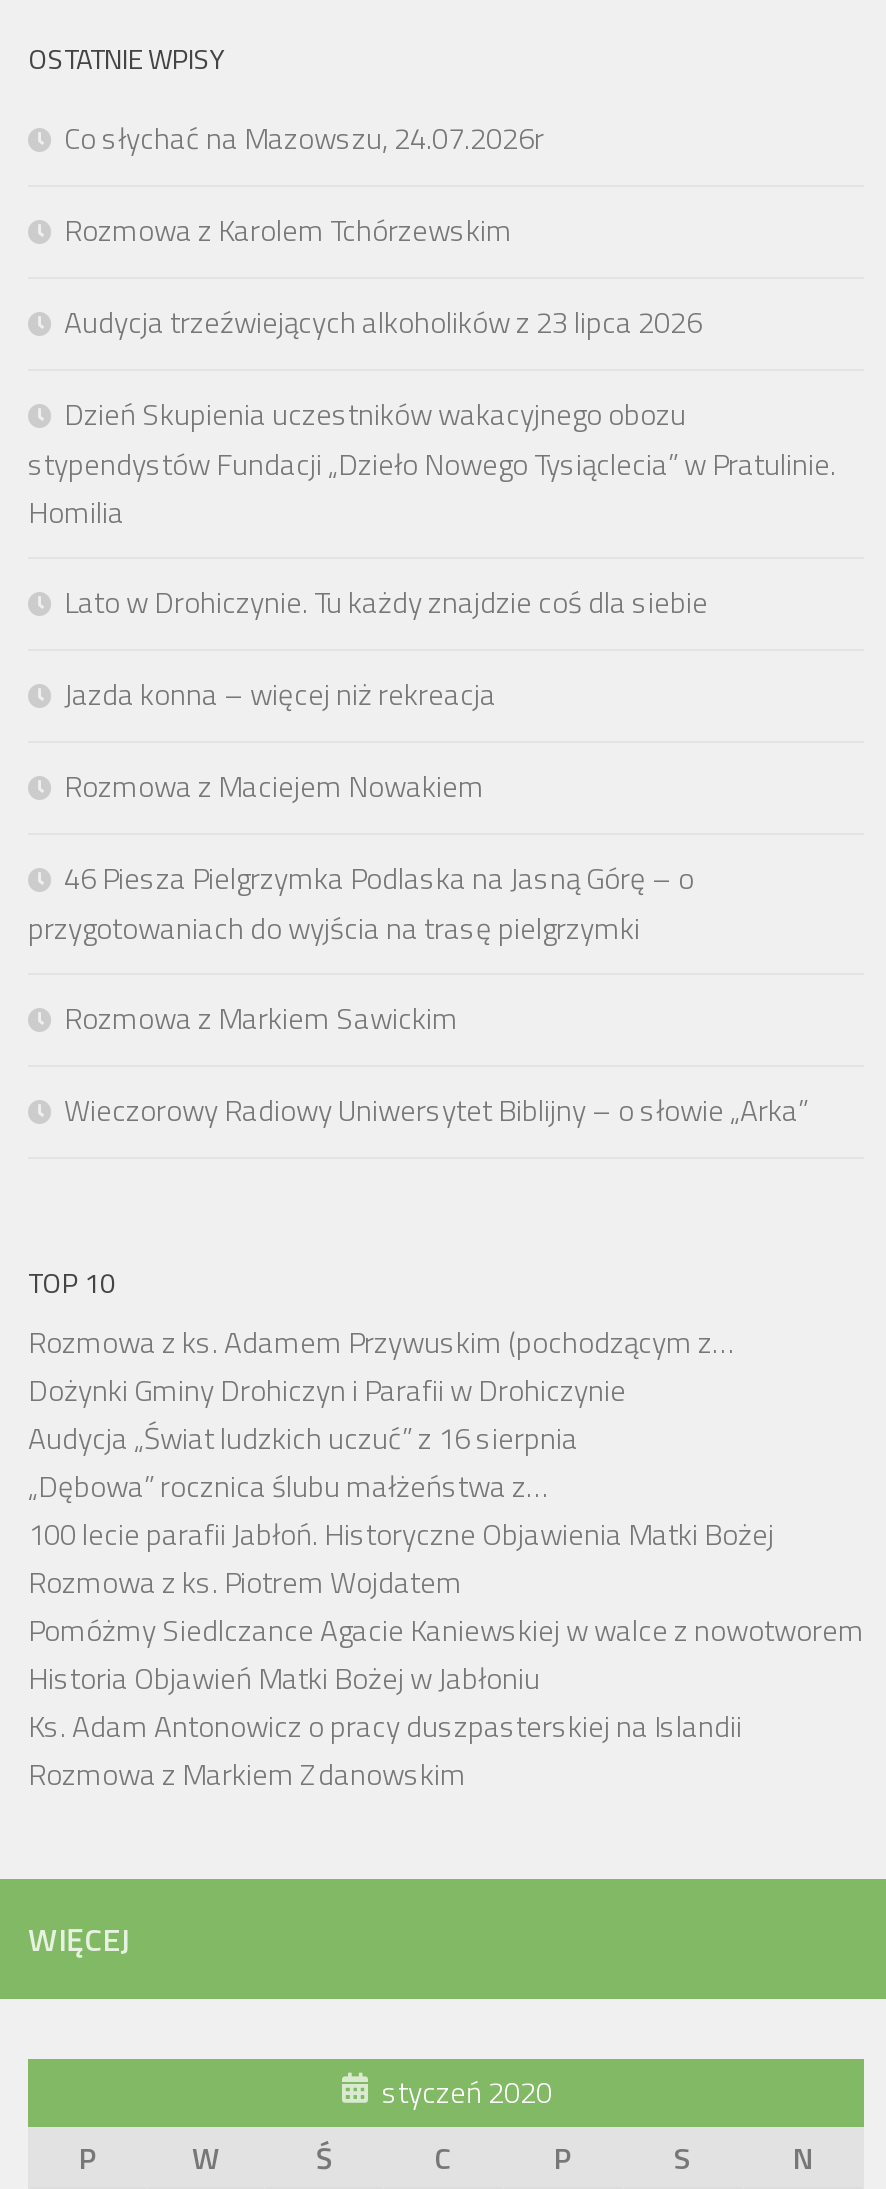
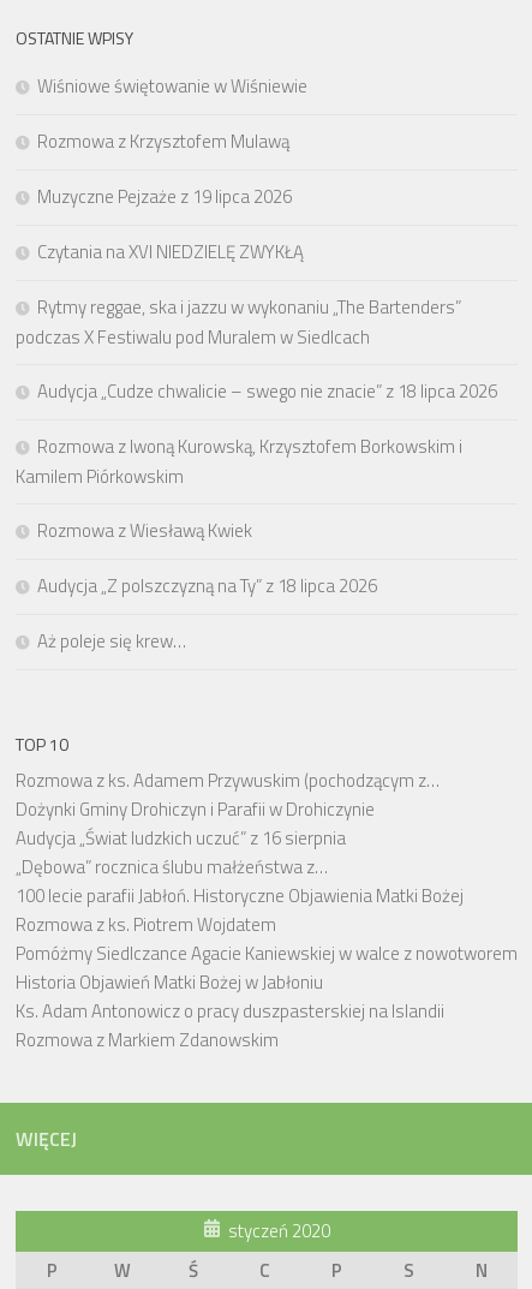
[64,114,544,160] Co słychać na Mazowszu, 24.07.2026r -> [37,72,307,99] Wiśniowe świętowanie w Wiśniewie
[64,206,512,252] Rozmowa z Karolem Tchórzewskim -> [37,127,289,155] Rozmowa z Krzysztofem Mulawą
[64,298,702,344] Audycja trzeźwiejących alkoholików z 23 lipca 2026 -> [37,182,292,210] Muzyczne Pejzaże z 19 lipca 2026
[28,390,836,534] Dzień Skupienia uczestników wakacyjnego obozu | stypendystów Fundacji „Dzieło Nowego Tysiąclecia” w Pratulinie. | Homilia -> [37,237,304,265] Czytania na XVI NIEDZIELĘ ZWYKŁĄ
[64,578,708,624] Lato w Drohiczynie. Tu każdy znajdzie coś dla siebie -> [16,293,461,350] Rytmy reggae, ska i jazzu w wykonaniu „The Bartenders” | podczas X Festiwalu pod Muralem w Siedlcach
[64,670,496,716] Jazda konna – więcej niż rekreacja -> [37,377,497,404] Audycja „Cudze chwalicie – swego nie znacie” z 18 lipca 2026
[64,762,484,808] Rozmowa z Maciejem Nowakiem -> [16,432,462,490] Rozmowa z Iwoną Kurowską, Krzysztofem Borkowskim i | Kamilem Piórkowskim
[28,854,694,950] 46 Piesza Pielgrzymka Podlaska na Jasną Górę – o | przygotowaniach do wyjścia na trasę pielgrzymki -> [37,516,252,544] Rozmowa z Wiesławą Kwiek
[64,994,458,1040] Rozmowa z Markiem Sawickim -> [37,571,377,599] Audycja „Z polszczyzną na Ty” z 18 lipca 2026
[64,1086,808,1132] Wieczorowy Radiowy Uniwersytet Biblijny – o słowie „Arka” -> [37,627,186,654] Aż poleje się krew…

